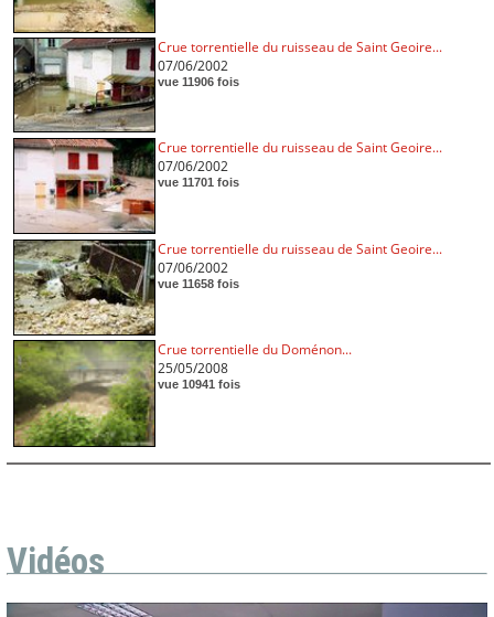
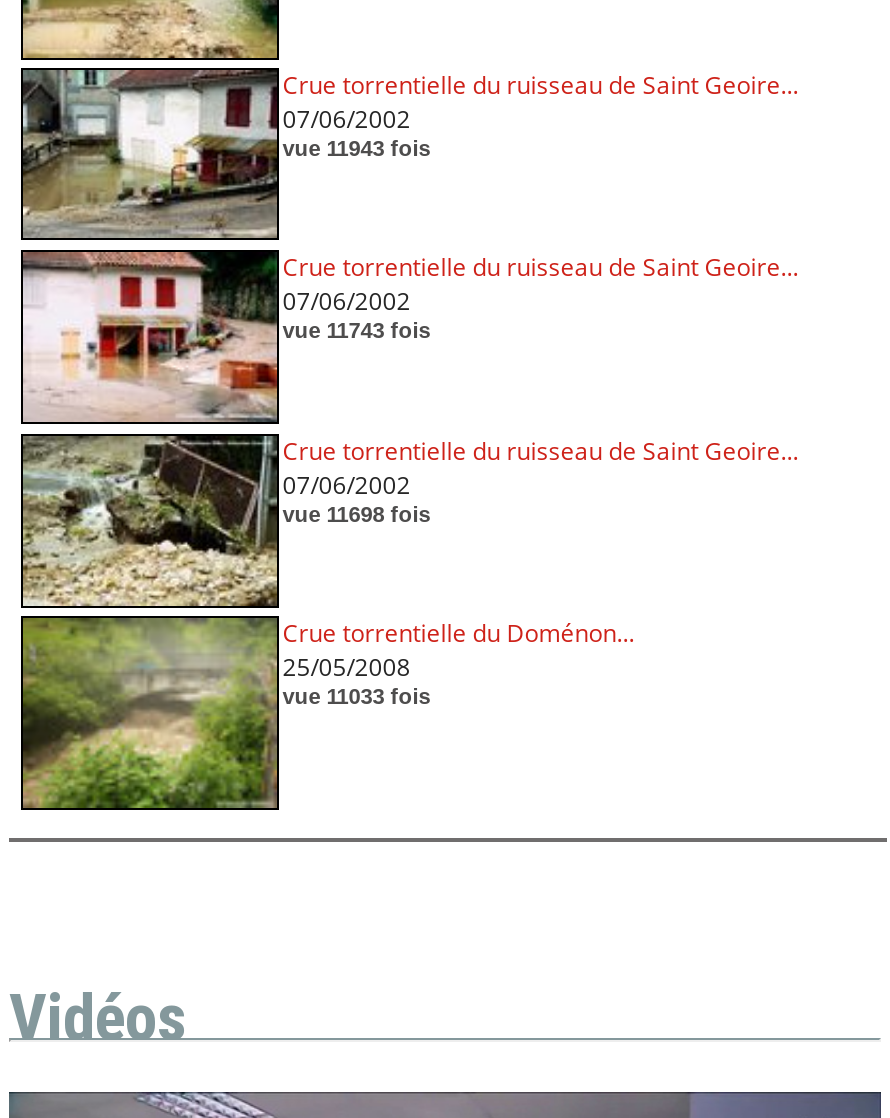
[157,75,239,88] vue 11906 fois -> [282,136,430,160] vue 11943 fois
[157,175,239,189] vue 11701 fois -> [282,318,430,342] vue 11743 fois
[157,277,239,290] vue 11658 fois -> [282,502,430,526] vue 11698 fois
[157,377,240,391] vue 10941 fois -> [282,684,430,708] vue 11033 fois

